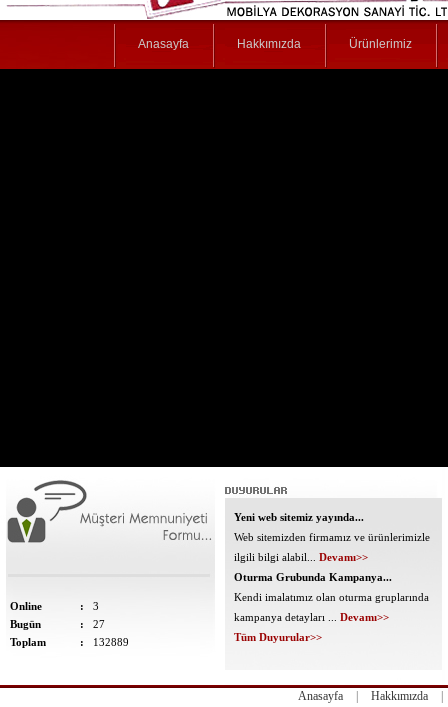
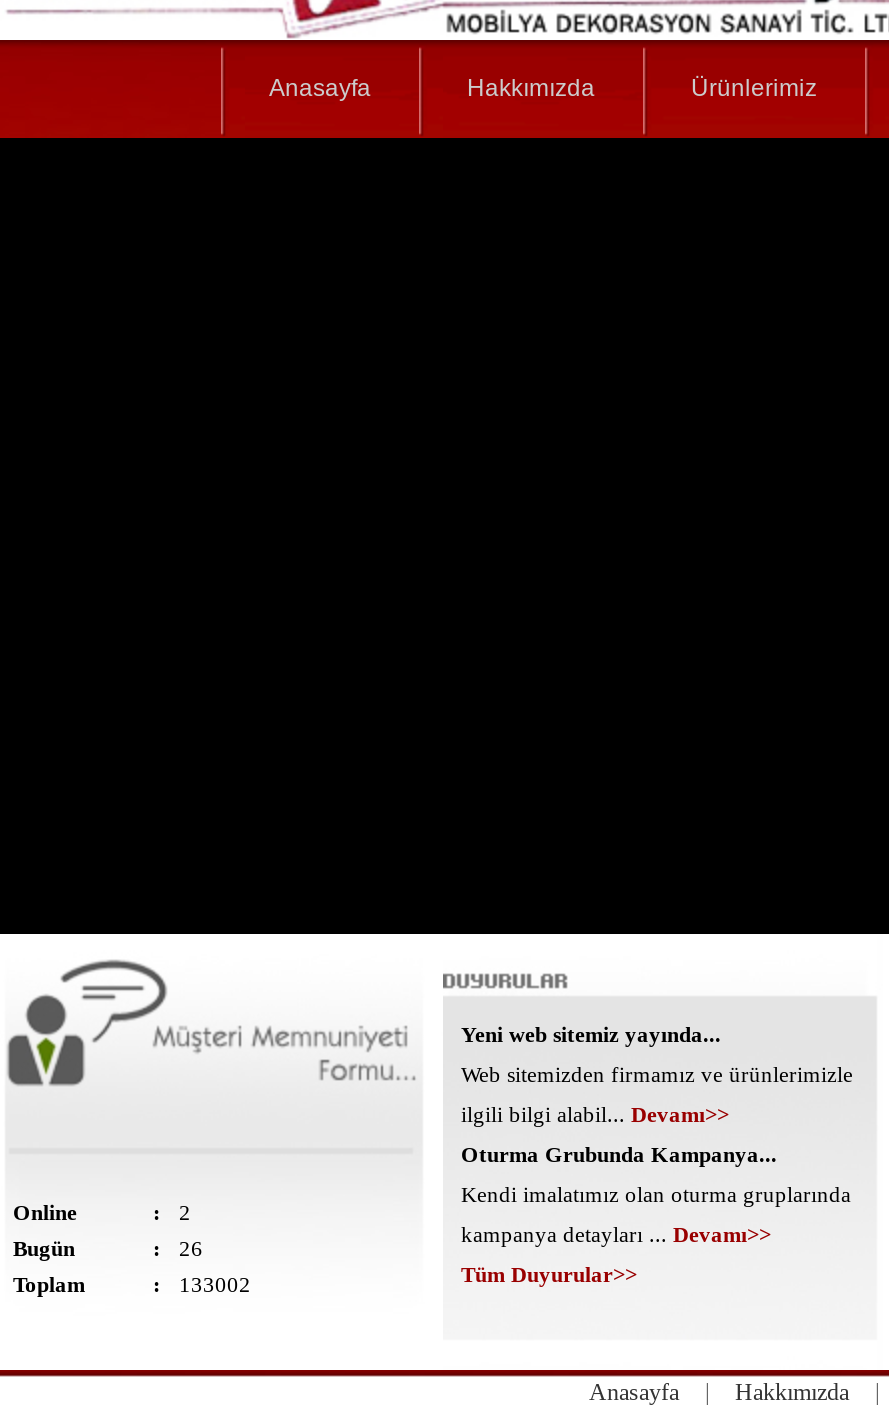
[93,600,99,612] 3 -> [179,1200,191,1224] 2
[93,618,105,630] 27 -> [179,1236,203,1260] 26
[93,636,129,648] 132889 -> [179,1272,251,1296] 133002

